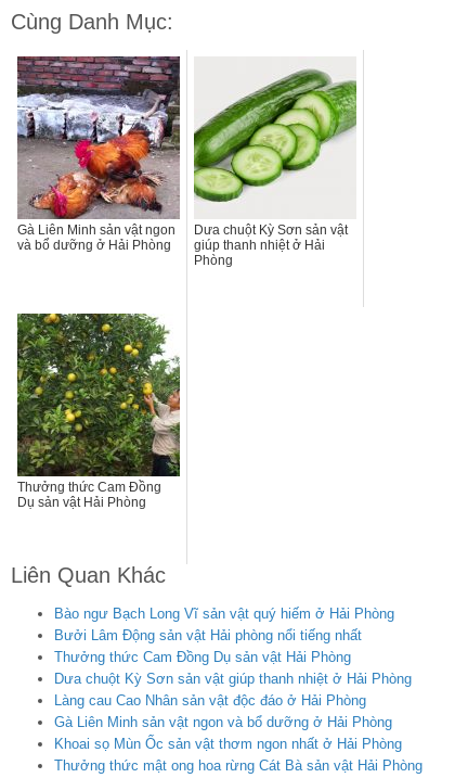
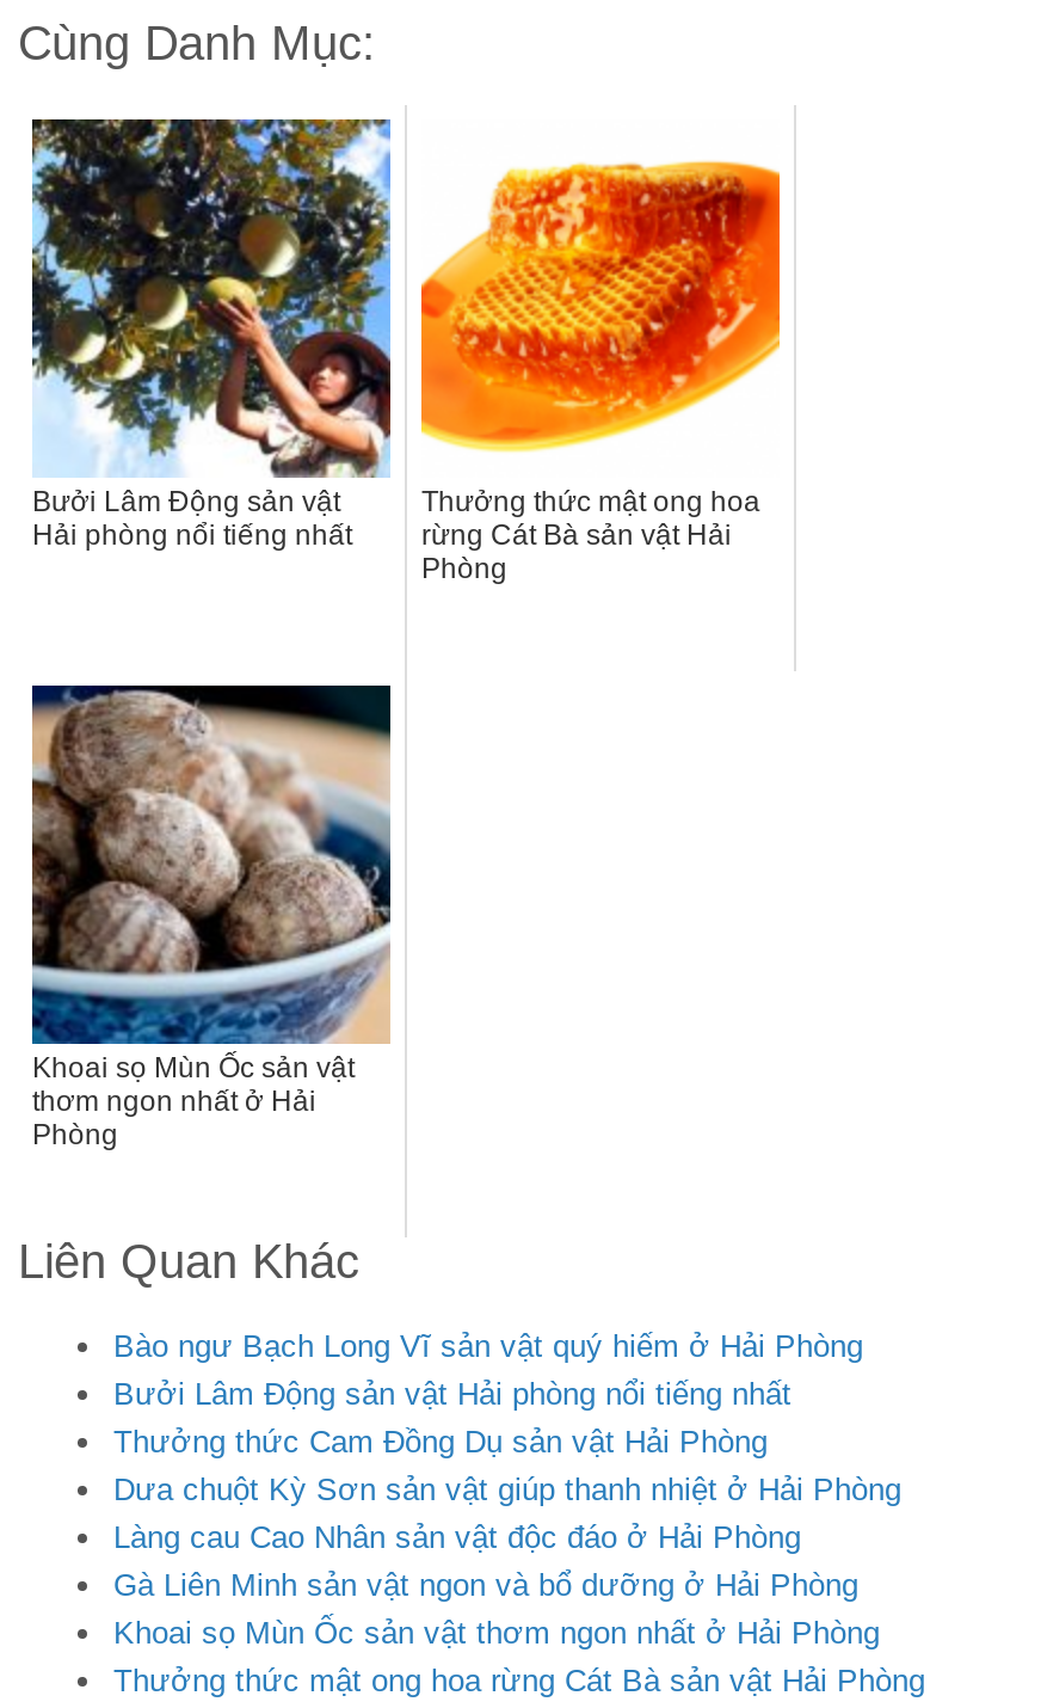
[16,55,181,253] [image] | Gà Liên Minh sản vật ngon | và bổ dưỡng ở Hải Phòng -> [30,117,393,552] [image] | Bưởi Lâm Động sản vật | Hải phòng nổi tiếng nhất
[193,67,357,253] [image] | Dưa chuột Kỳ Sơn sản vật | giúp thanh nhiệt ở Hải -> [419,148,782,552] [image] | Thưởng thức mật ong hoa | rừng Cát Bà sản vật Hải
[16,313,181,510] [image] | Thưởng thức Cam Đồng | Dụ sản vật Hải Phòng -> [30,683,393,1151] [image] | Khoai sọ Mùn Ốc sản vật | thơm ngon nhất ở Hải | Phòng

